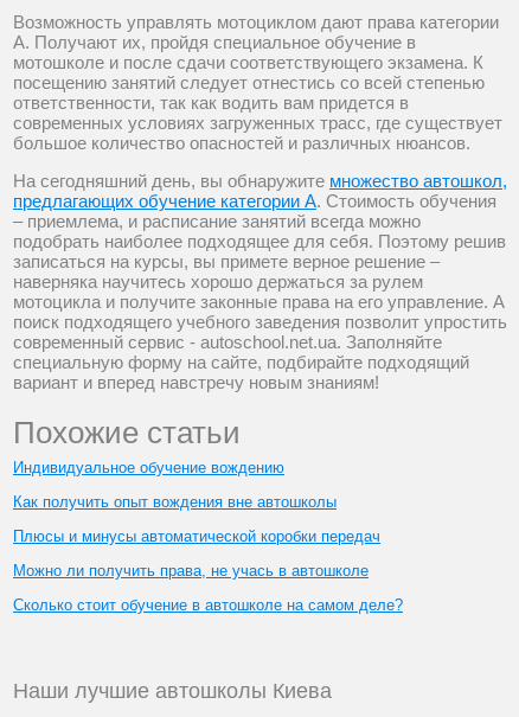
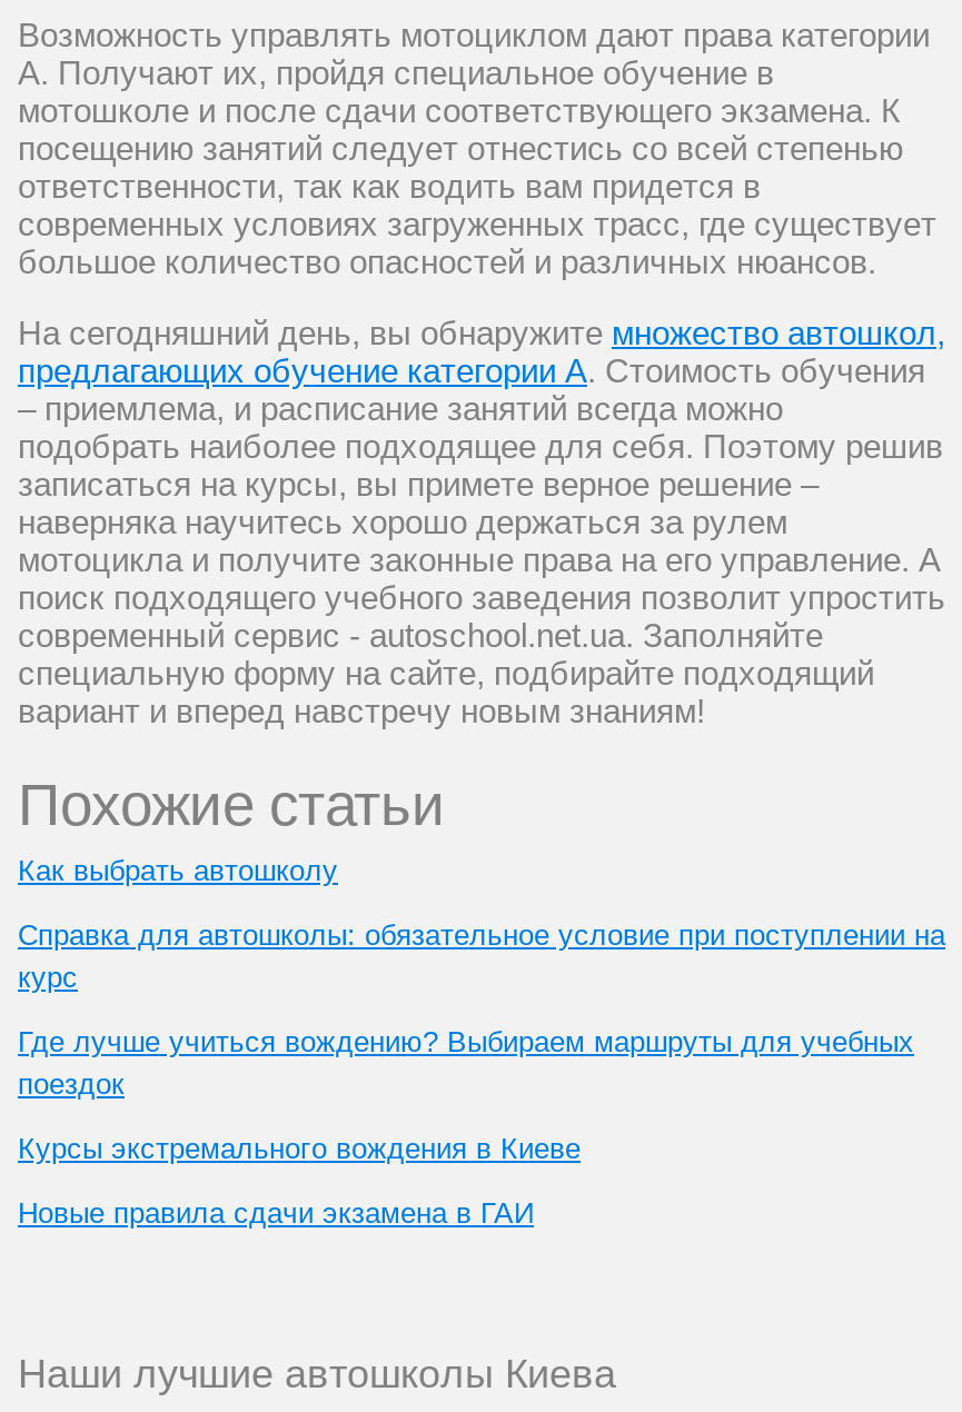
[13,459,284,476] Индивидуальное обучение вождению -> [18,854,338,887] Как выбрать автошколу
[13,493,337,511] Как получить опыт вождения вне автошколы -> [18,918,945,994] Справка для автошколы: обязательное условие при поступлении на | курс
[13,527,380,545] Плюсы и минусы автоматической коробки передач -> [18,1025,914,1101] Где лучше учиться вождению? Выбираем маршруты для учебных | поездок
[13,562,369,580] Можно ли получить права, не учась в автошколе -> [18,1132,581,1165] Курсы экстремального вождения в Киеве
[13,596,403,614] Сколько стоит обучение в автошколе на самом деле? -> [18,1196,534,1230] Новые правила сдачи экзамена в ГАИ

